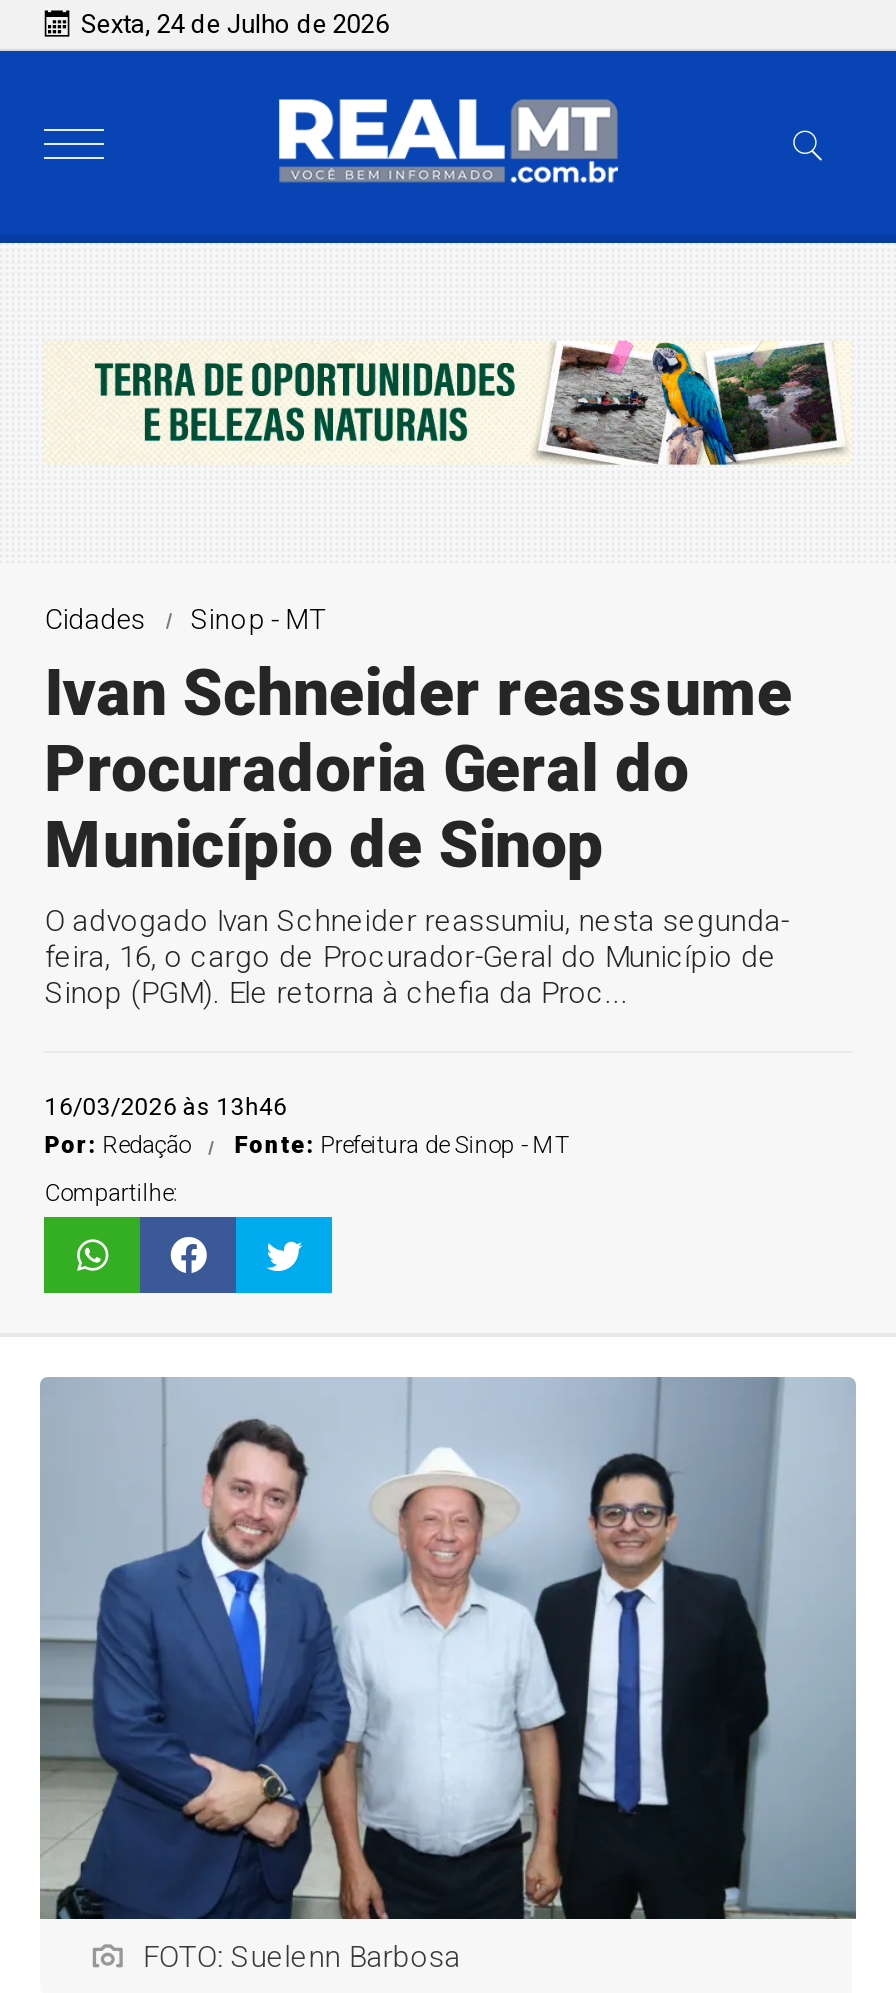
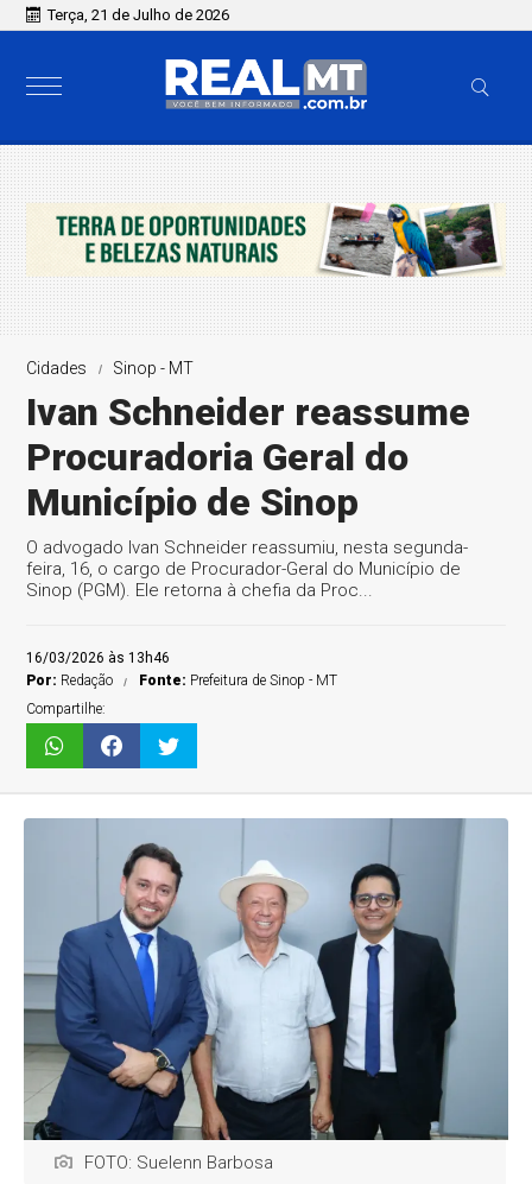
[81,9,389,39] Sexta, 24 de Julho de 2026 -> [48,6,230,24] Terça, 21 de Julho de 2026

